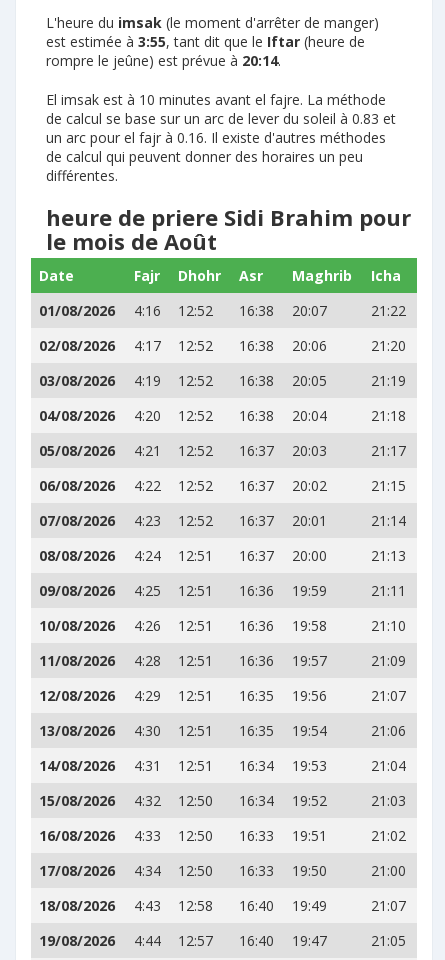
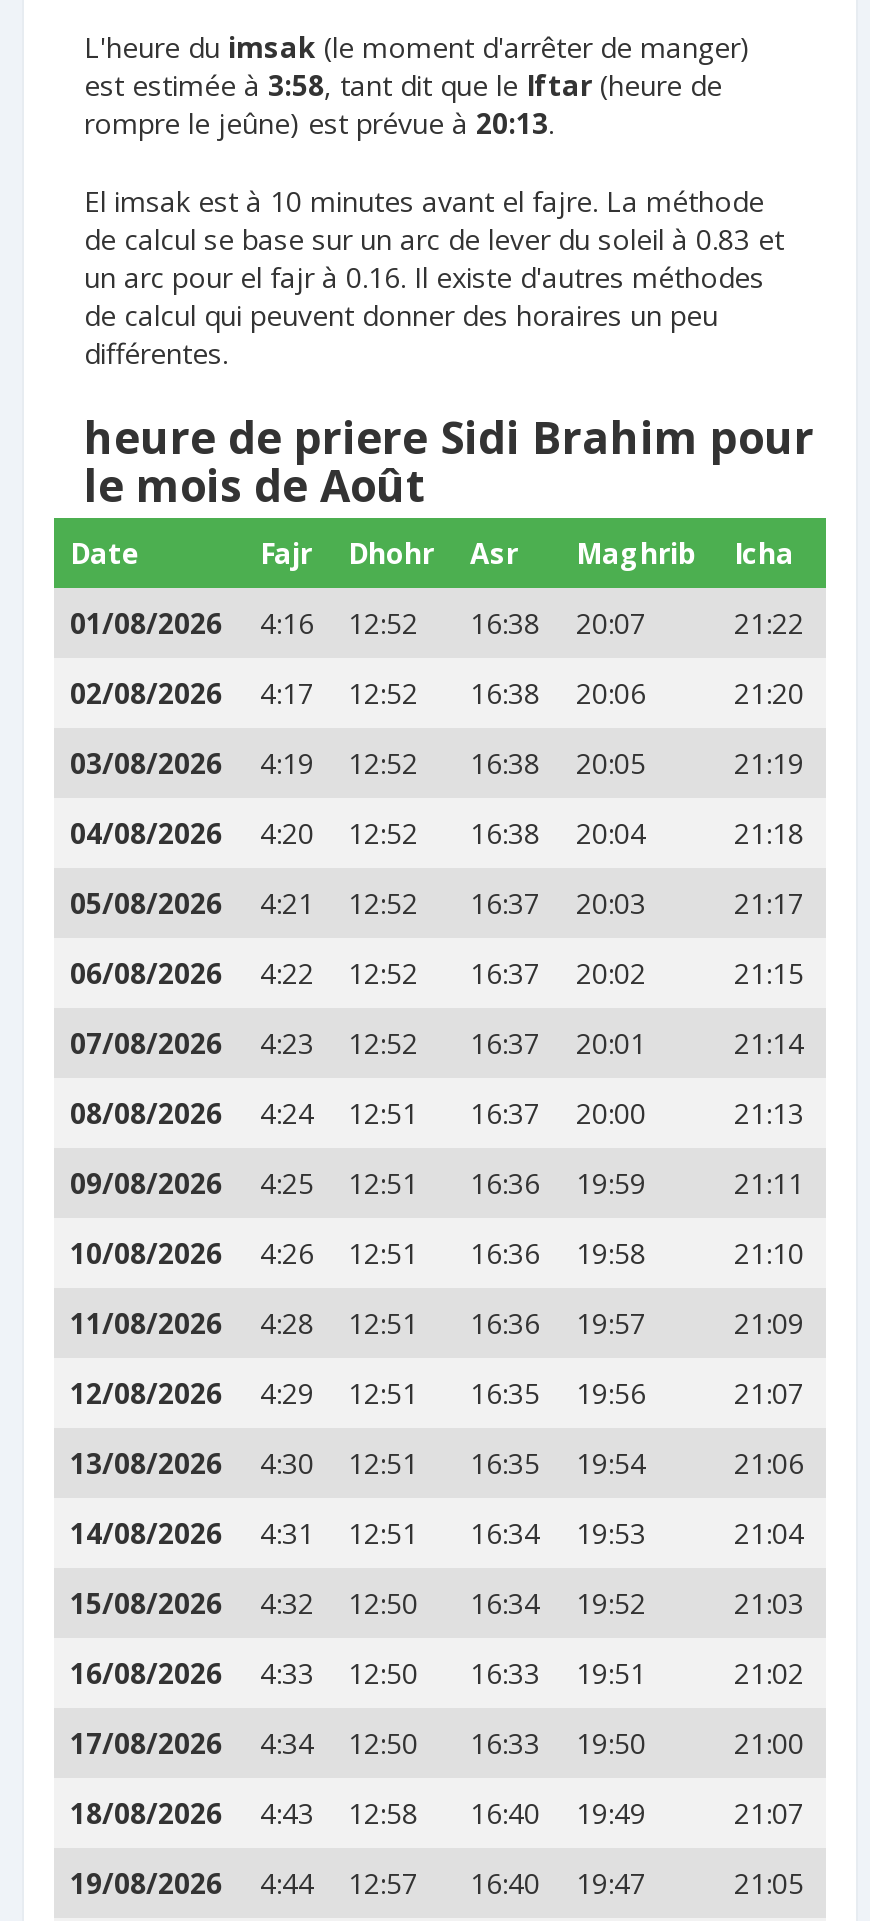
[46,32,365,51] est estimée à 3:55, tant dit que le Iftar (heure de -> [84,66,722,104] est estimée à 3:58, tant dit que le Iftar (heure de
[46,51,281,70] rompre le jeûne) est prévue à 20:14. -> [84,104,554,142] rompre le jeûne) est prévue à 20:13.

